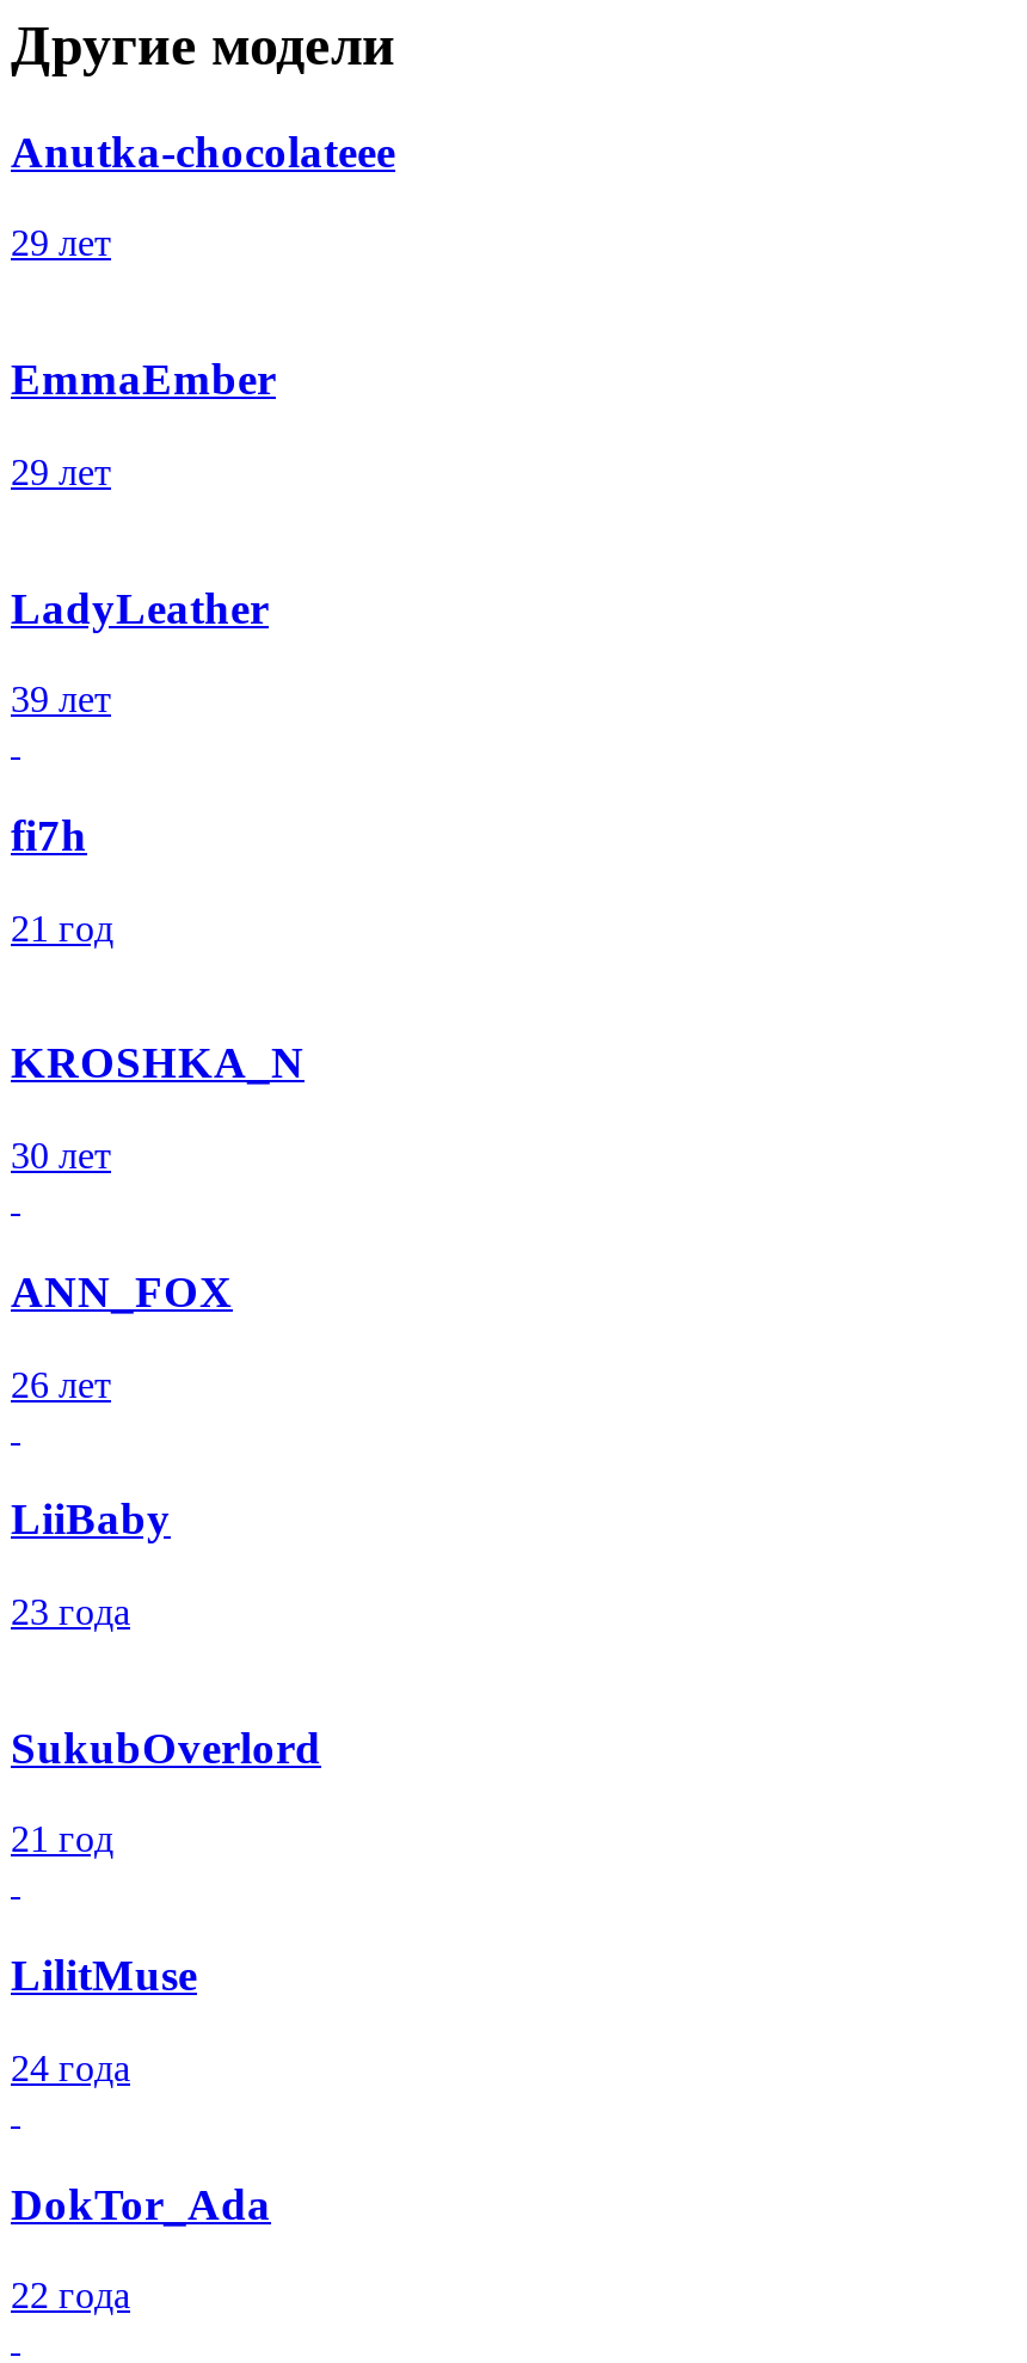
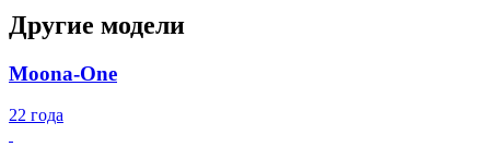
[11,126,395,2228] Anutka-chocolateee | 29 лет | EmmaEmber | 29 лет | LadyLeather | 39 лет | fi7h | 21 год | KROSHKA_N | 30 лет | ANN_FOX | 26 лет | LiiBaby | 23 года | SukubOverlord | 21 год | LilitMuse | 24 года | DokTor_Ada -> [9,62,117,85] Moona-One

